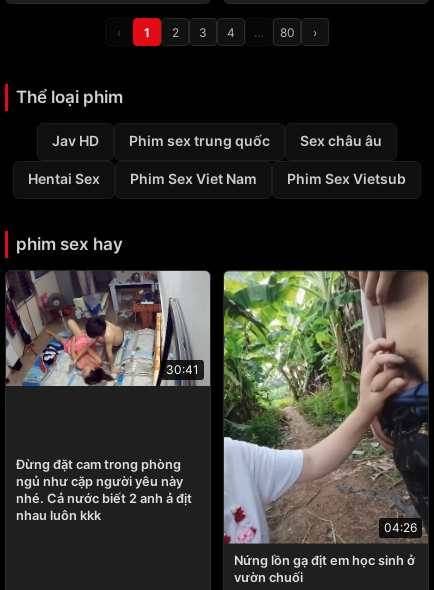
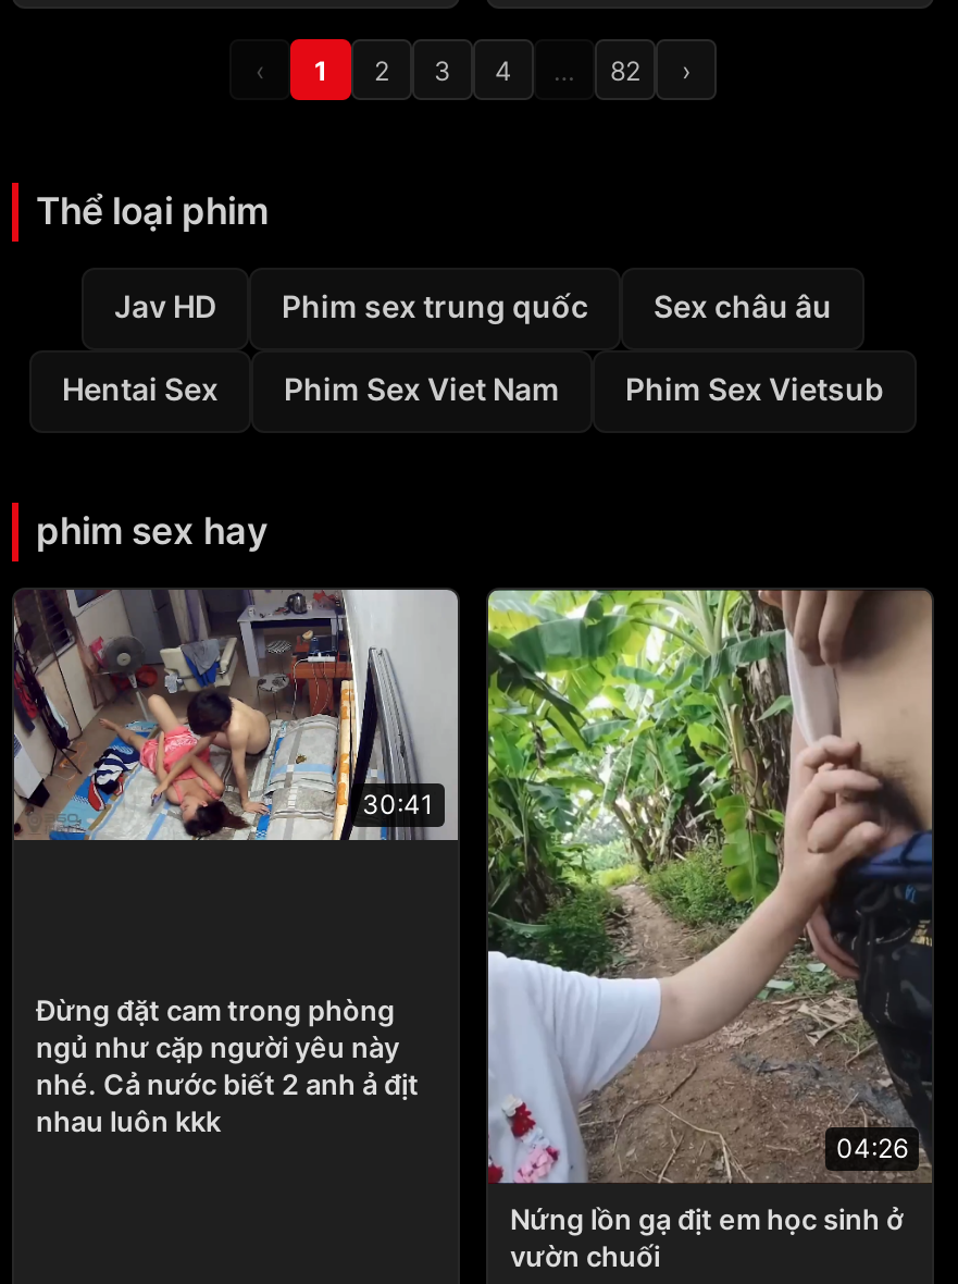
[279,25,294,40] 80 -> [610,54,640,87] 82

